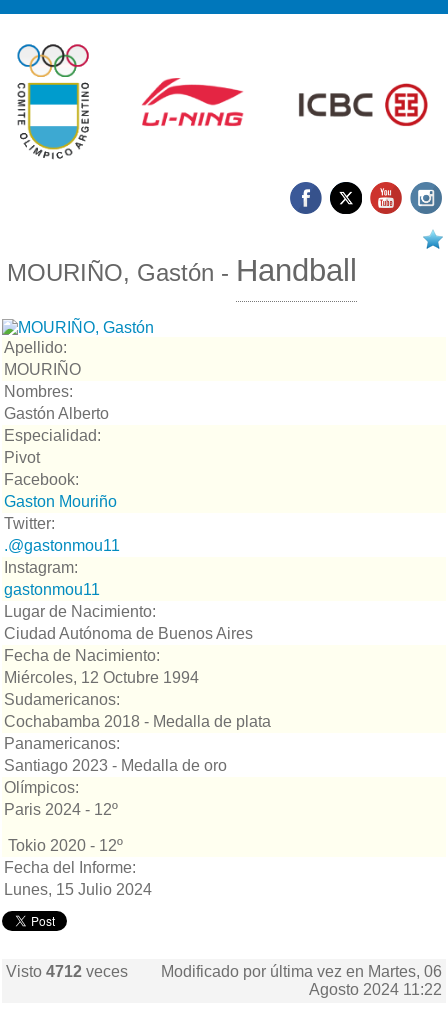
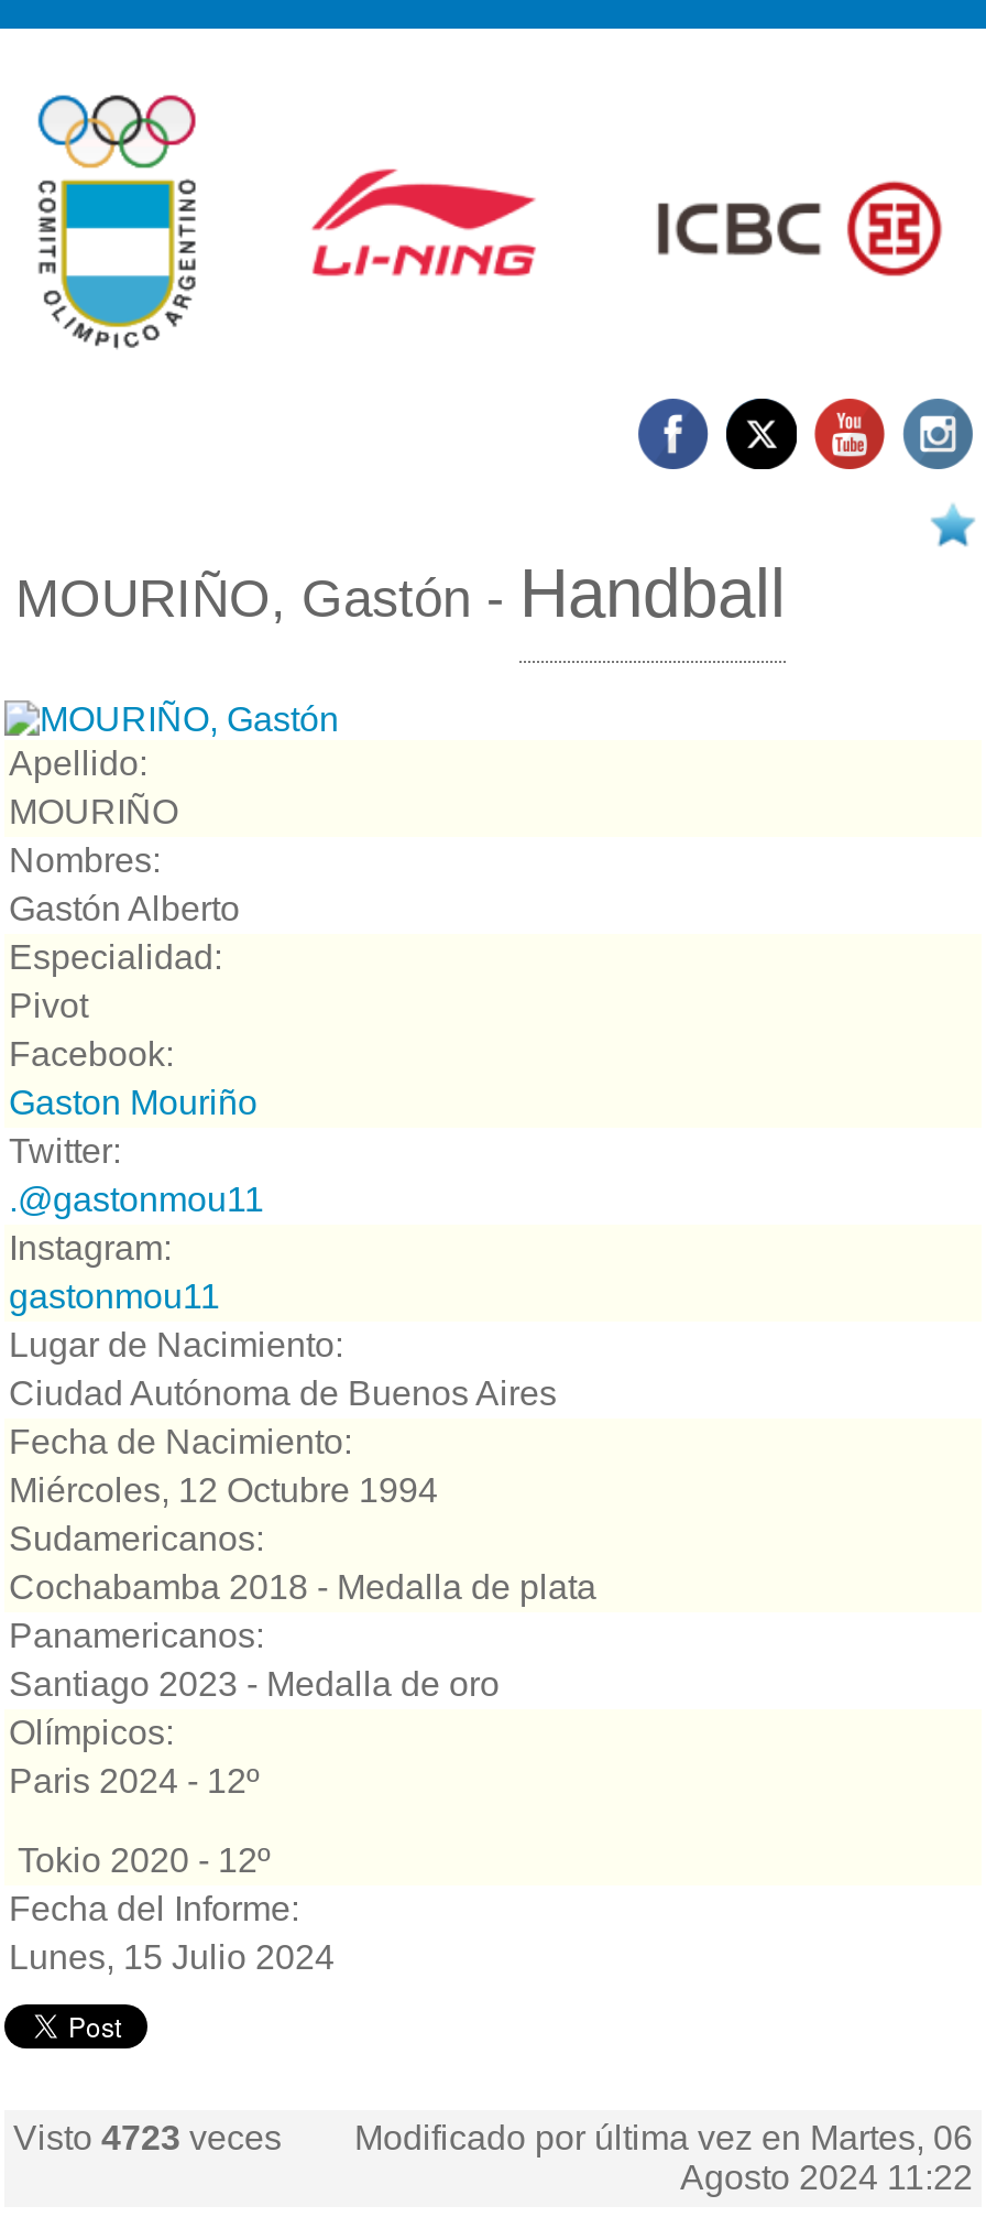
[6,963,442,980] Visto 4712 veces Modificado por última vez en Martes, 06 -> [13,2118,973,2156] Visto 4723 veces Modificado por última vez en Martes, 06

